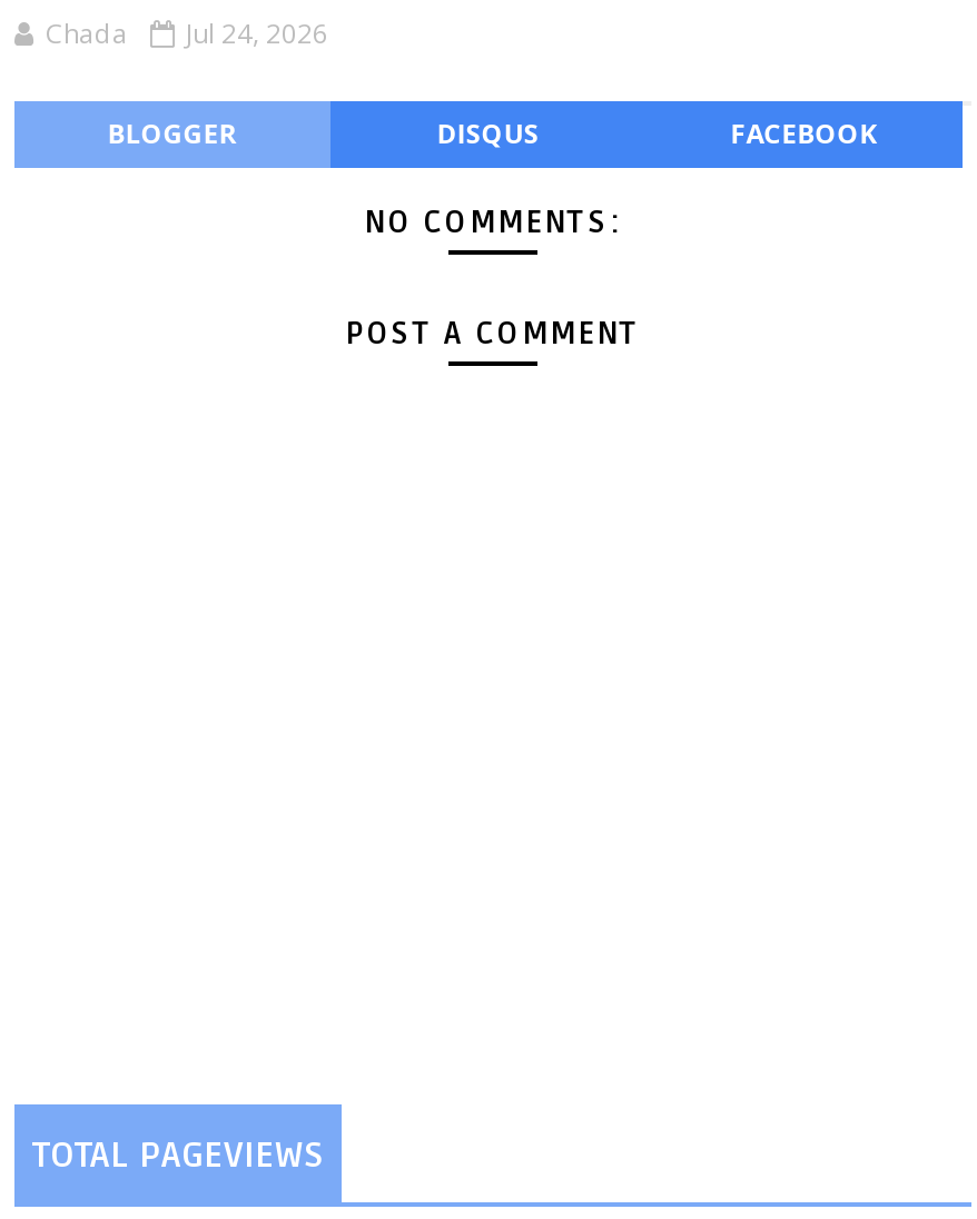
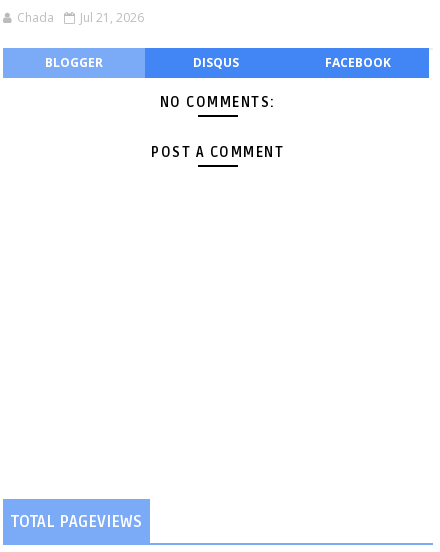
[46,15,328,53] Chada Jul 24, 2026 -> [17,9,144,26] Chada Jul 21, 2026

